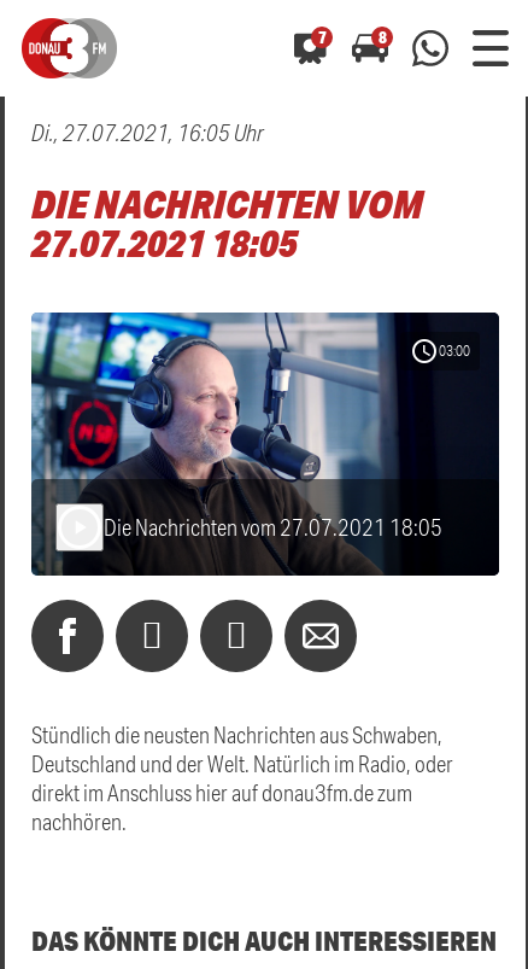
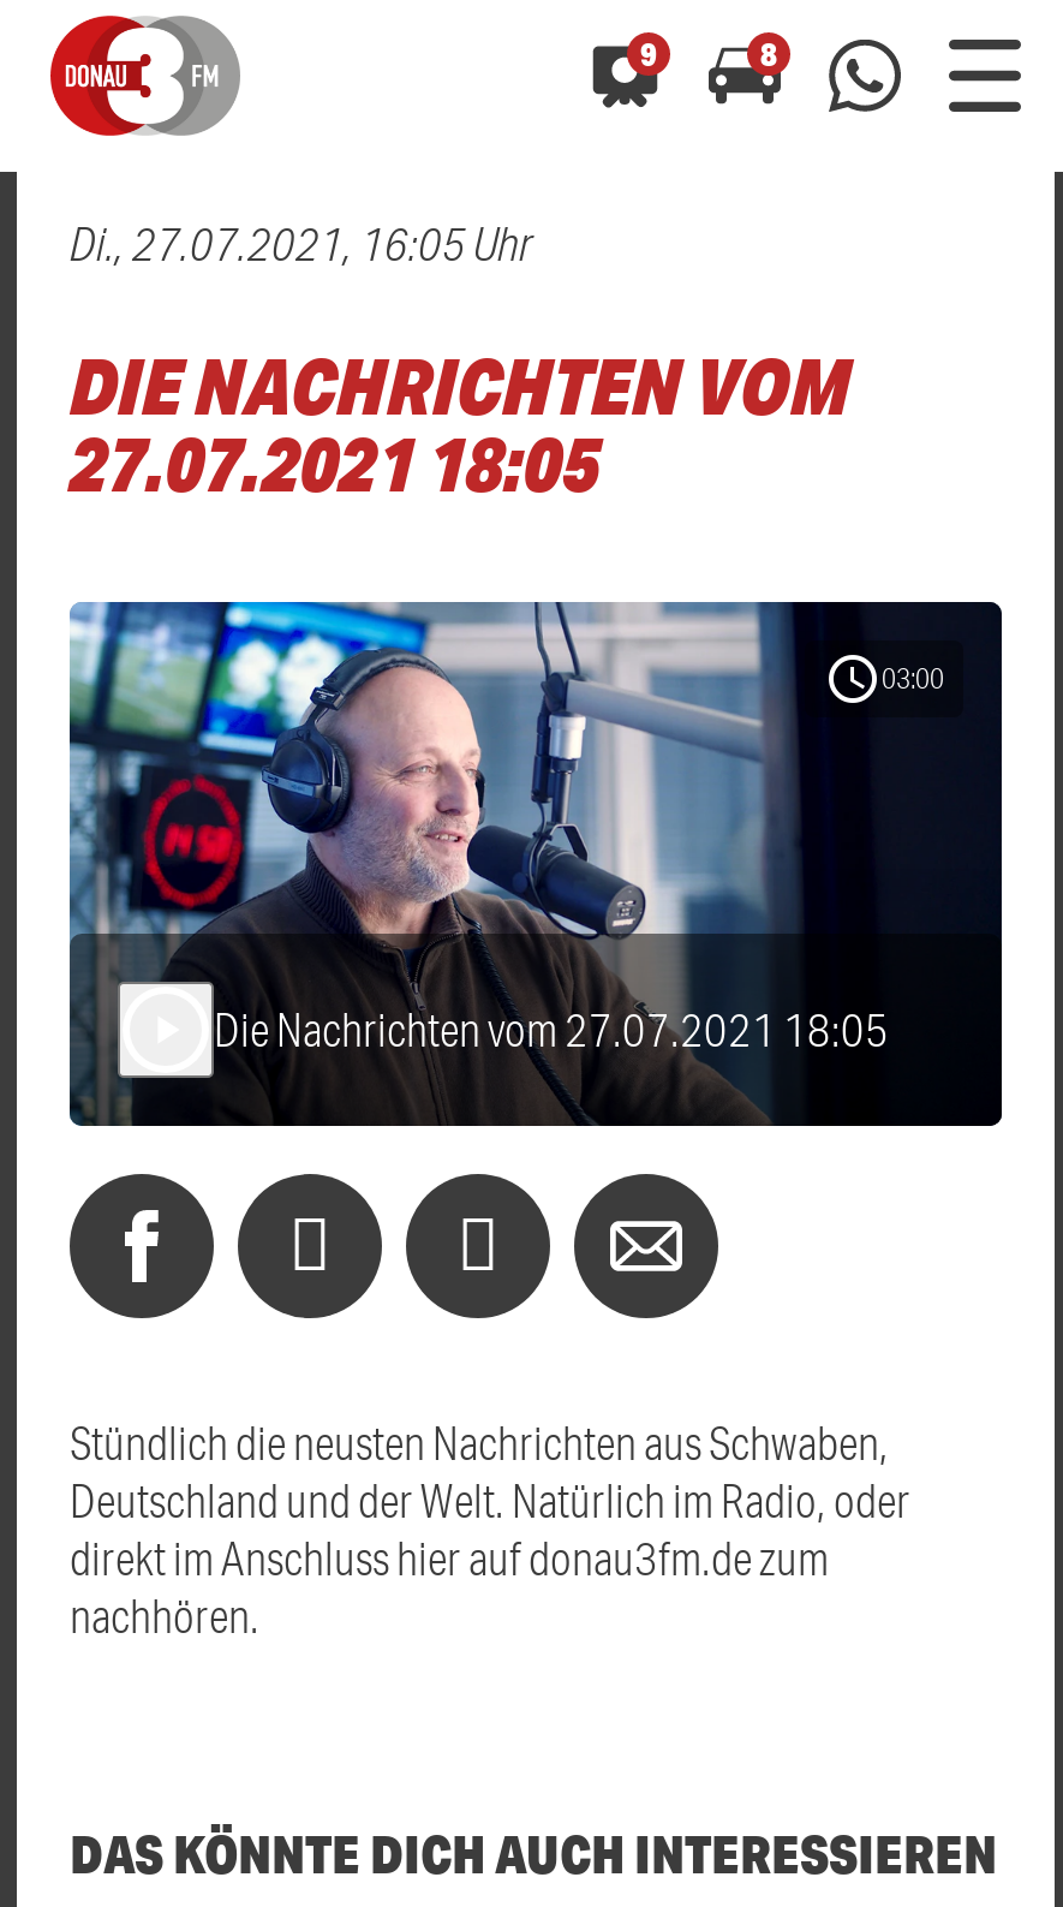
[318,27,326,48] 7 -> [640,32,657,76] 9

